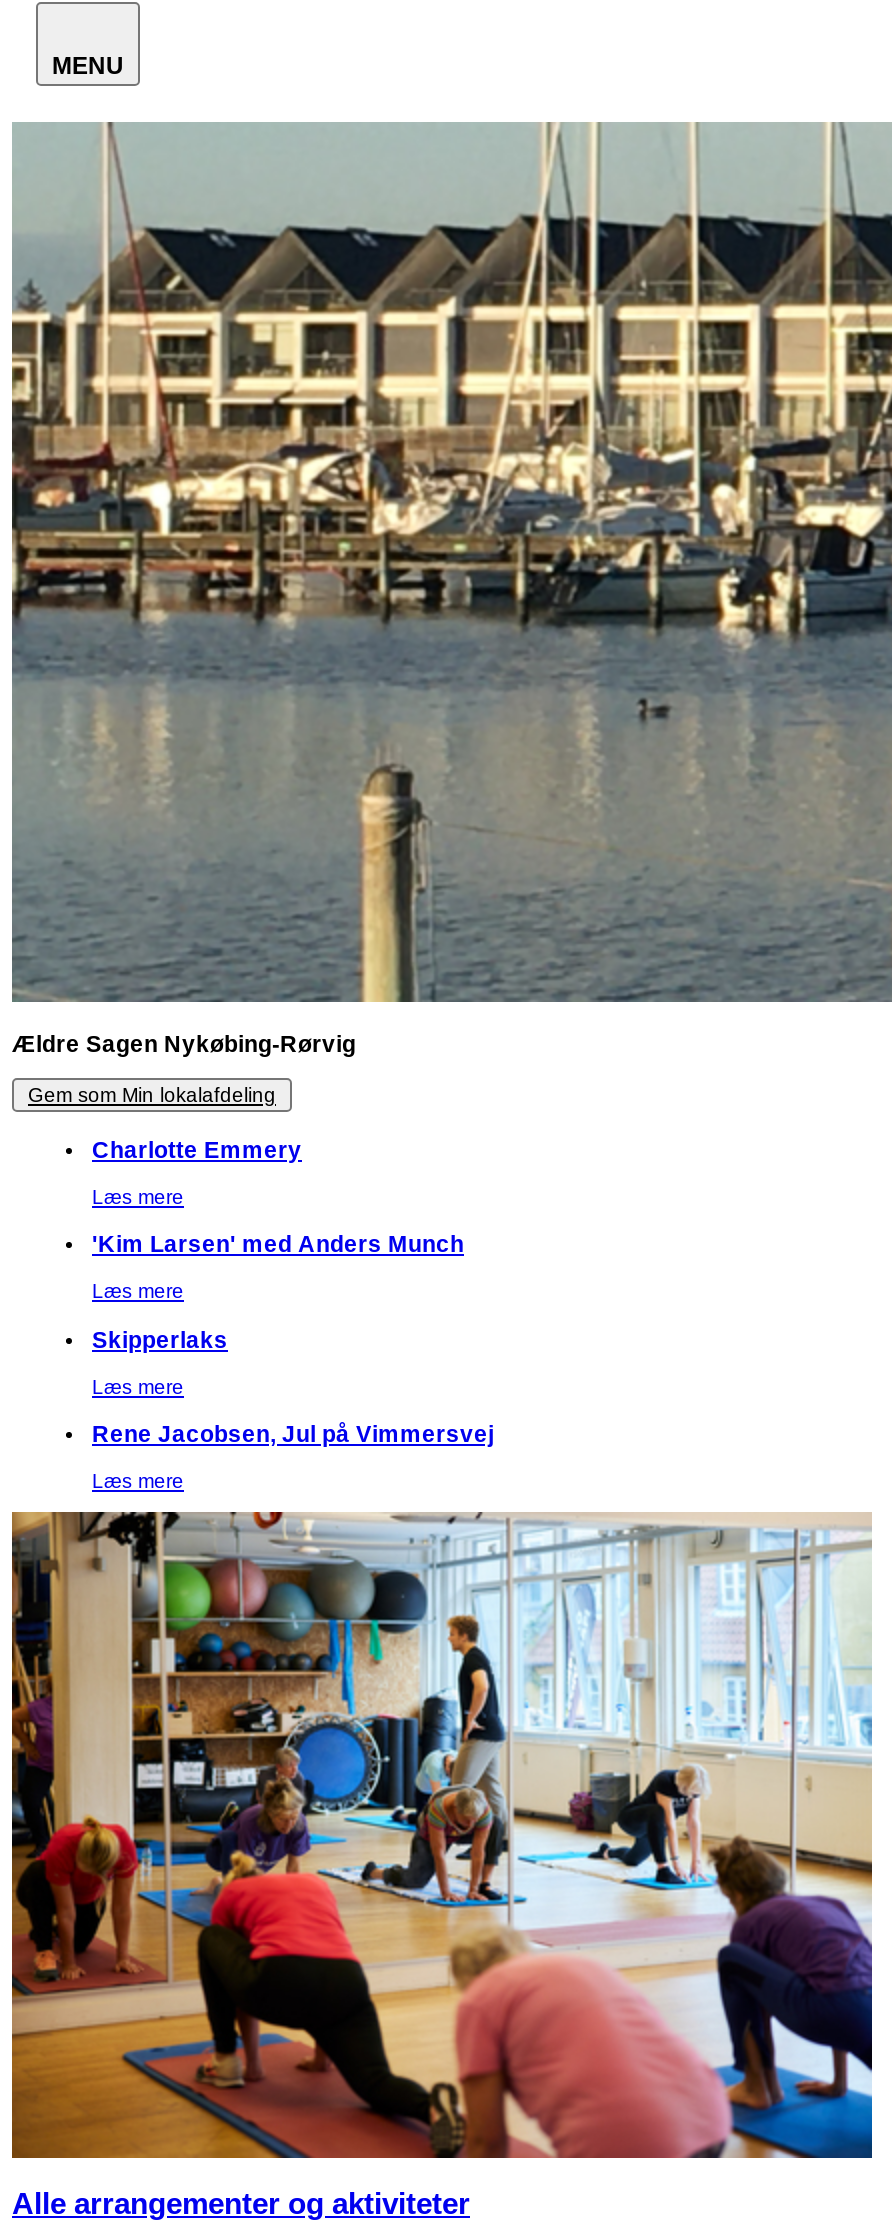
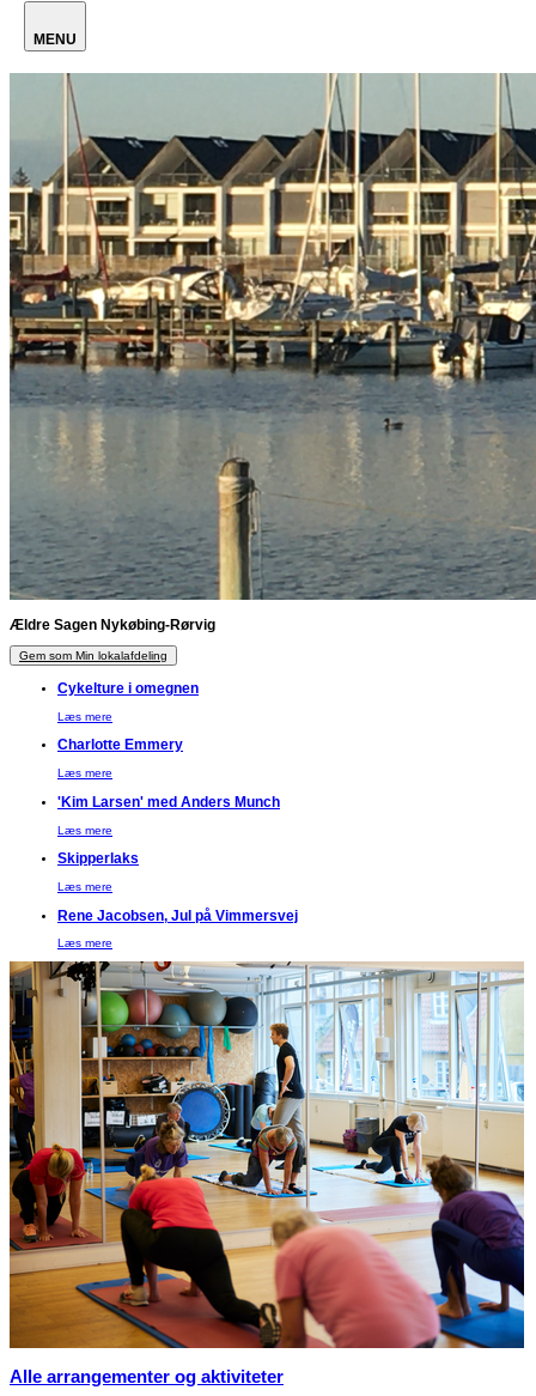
none -> [57,680,199,723] Cykelture i omegnen | Læs mere

